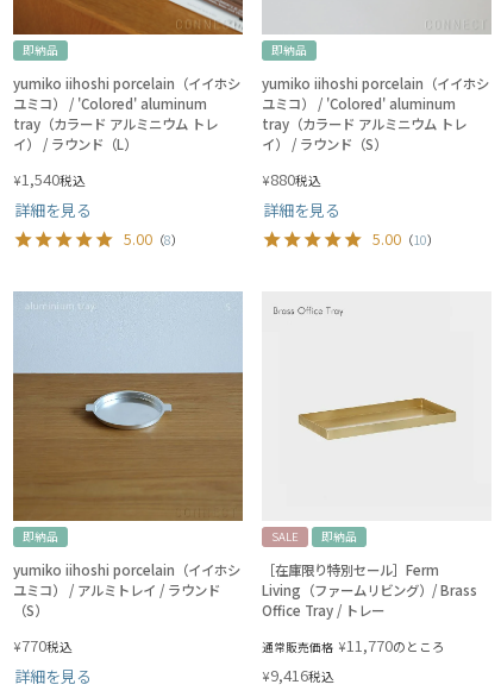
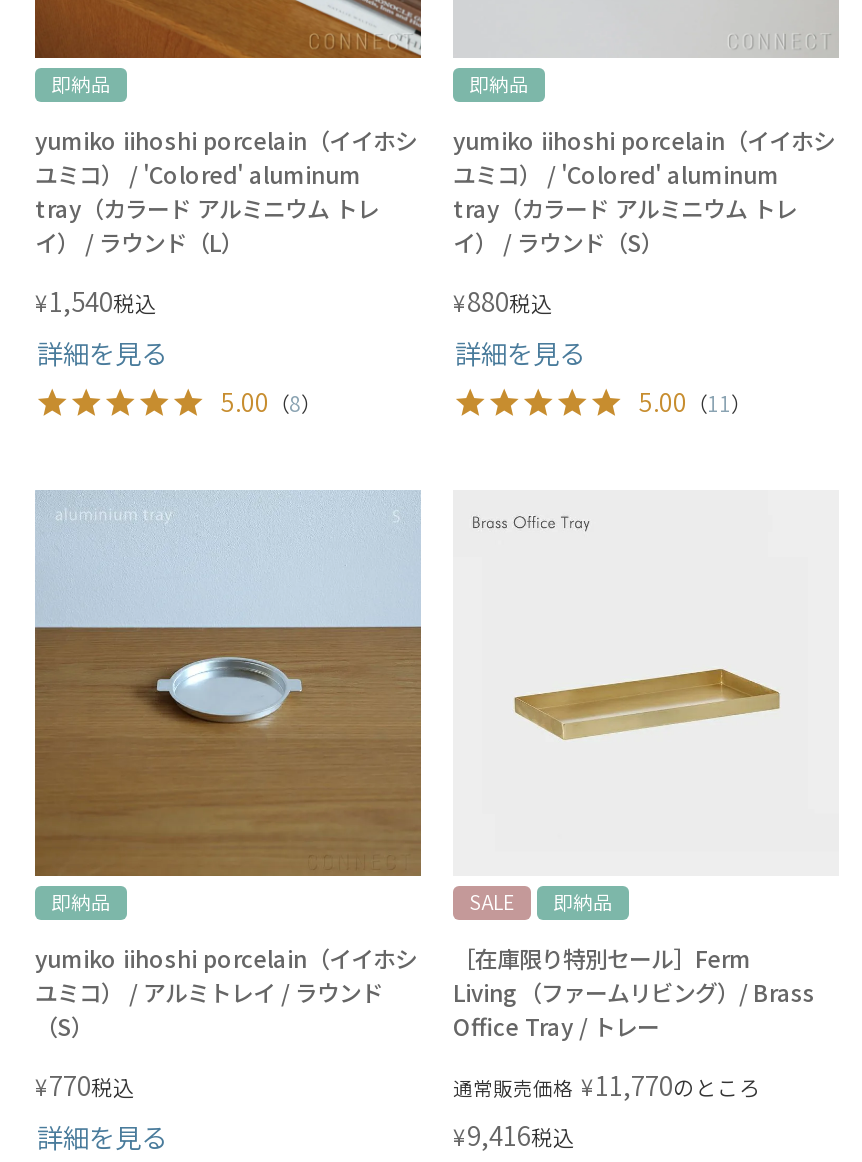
[372,228,439,250] 5.00（10） -> [639,384,751,420] 5.00（11）

